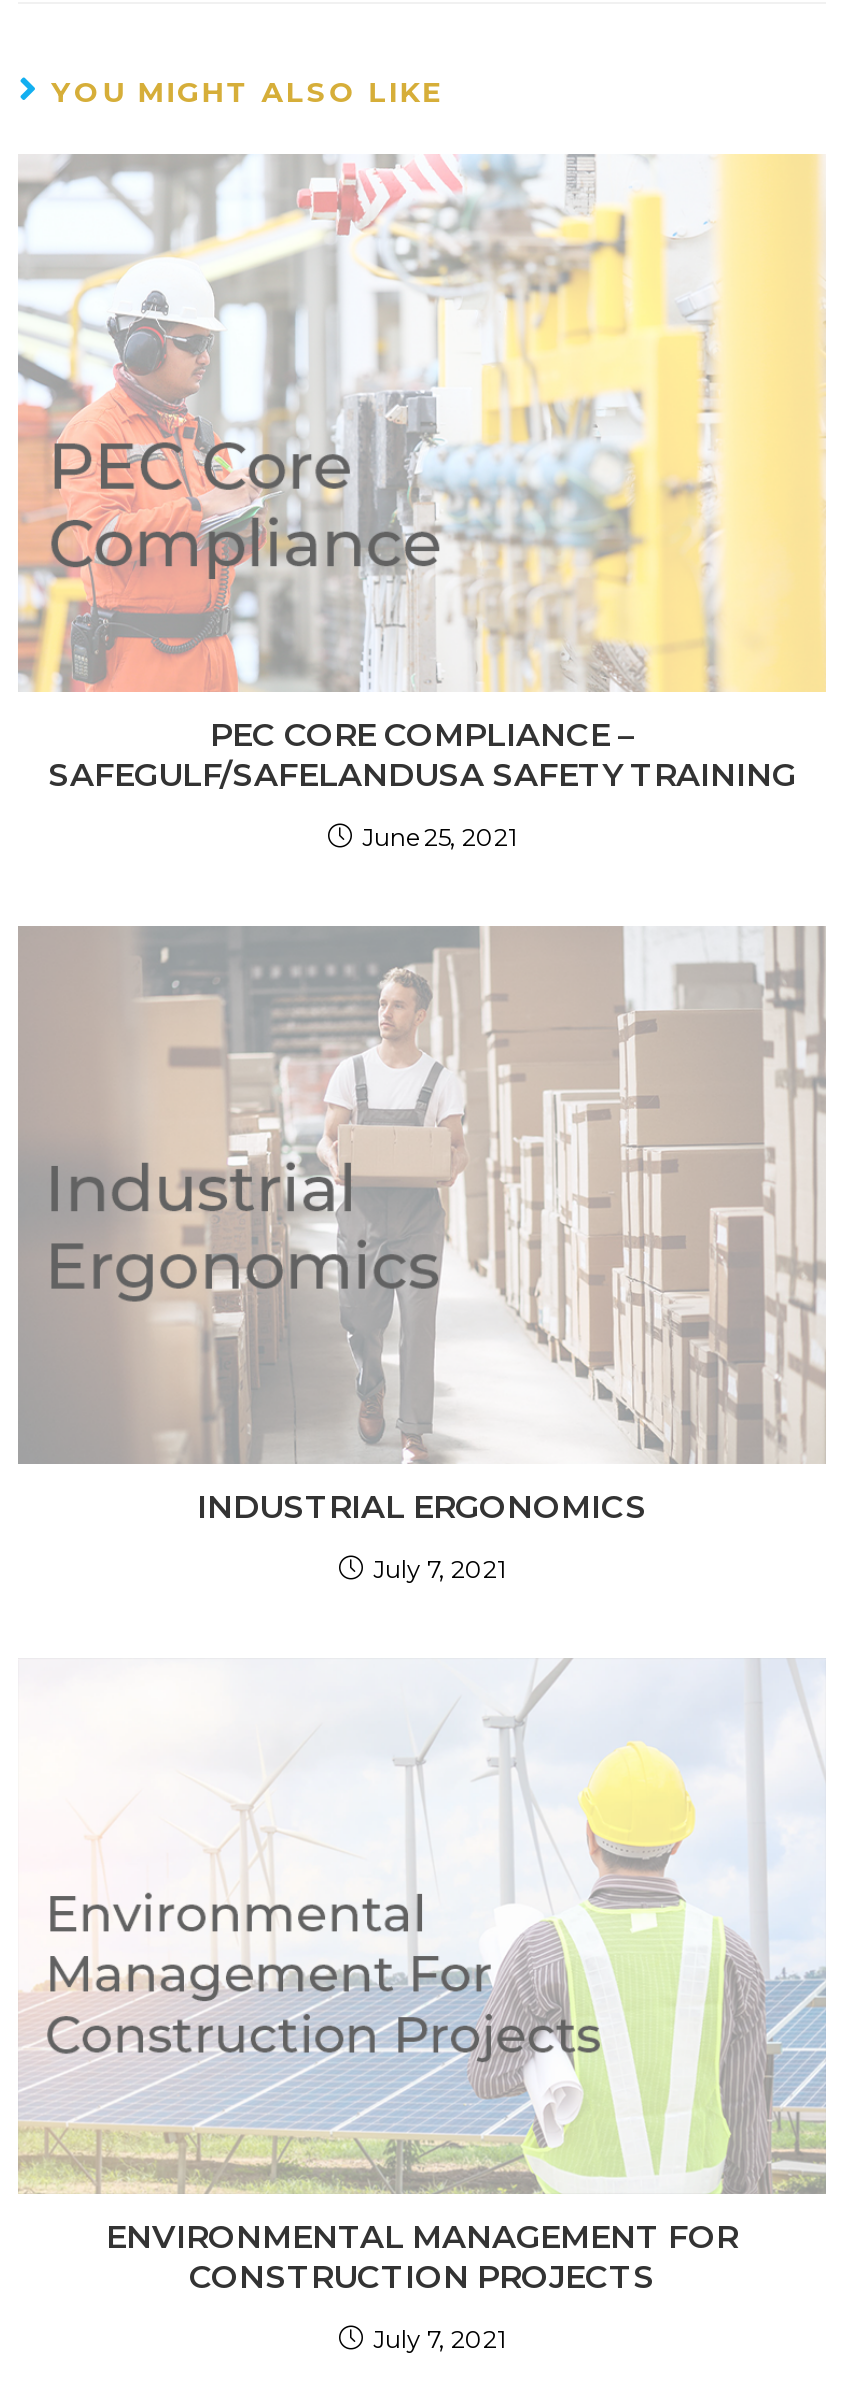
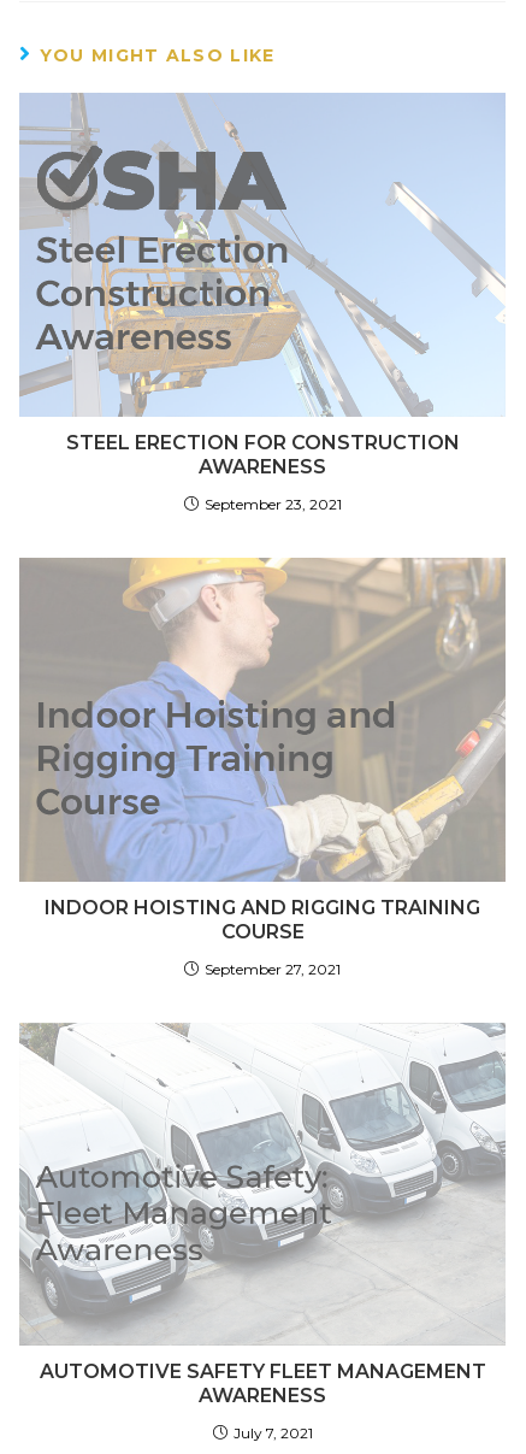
[16,152,828,794] [image] | PEC CORE COMPLIANCE – | SAFEGULF/SAFELANDUSA SAFETY TRAINING -> [19,92,506,478] [image] | STEEL ERECTION FOR CONSTRUCTION | AWARENESS
[362,822,516,852] June 25, 2021 -> [204,495,341,513] September 23, 2021
[22,924,826,1525] [image] | INDUSTRIAL ERGONOMICS -> [22,557,506,943] [image] | INDOOR HOISTING AND RIGGING TRAINING | COURSE
[373,1553,505,1583] July 7, 2021 -> [205,960,341,978] September 27, 2021
[18,1658,826,2297] [image] | ENVIRONMENTAL MANAGEMENT FOR | CONSTRUCTION PROJECTS -> [18,1022,507,1407] [image] | AUTOMOTIVE SAFETY FLEET MANAGEMENT | AWARENESS

